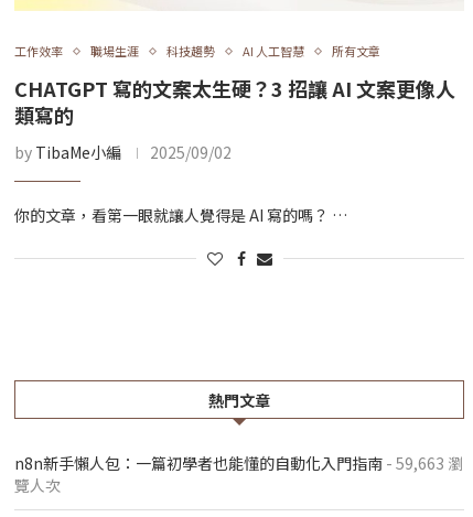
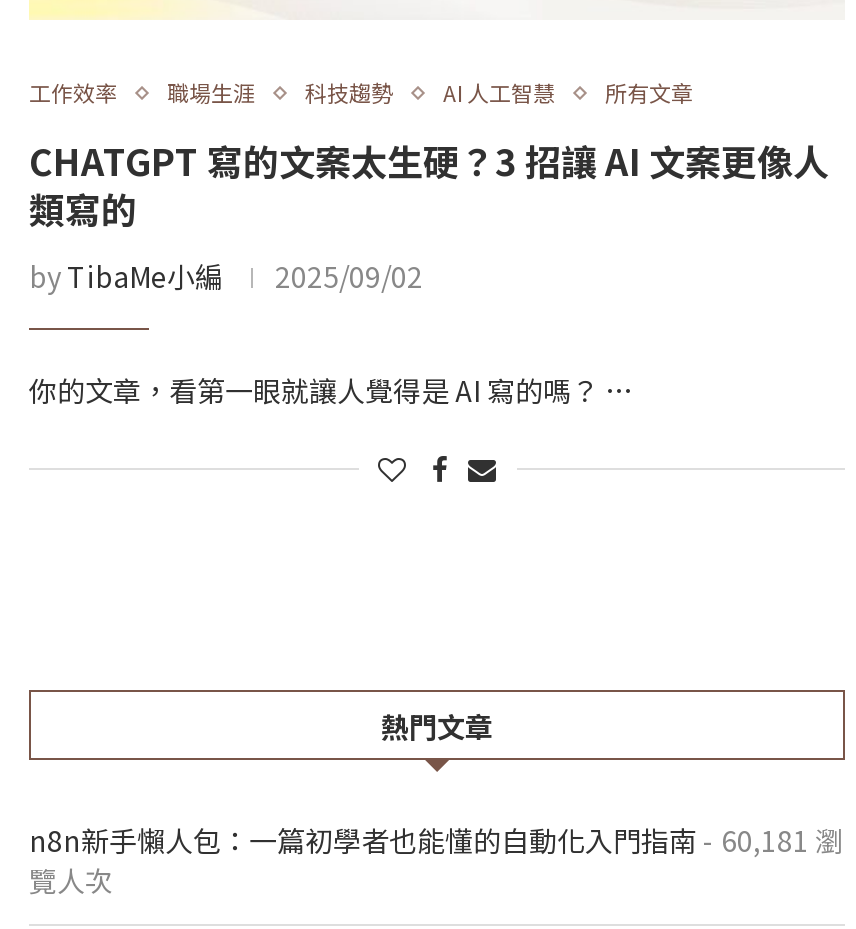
[14,452,463,474] n8n新手懶人包：一篇初學者也能懂的自動化入門指南- 59,663 瀏 -> [29,820,843,860] n8n新手懶人包：一篇初學者也能懂的自動化入門指南- 60,181 瀏

